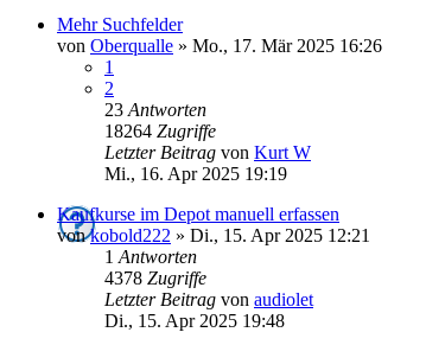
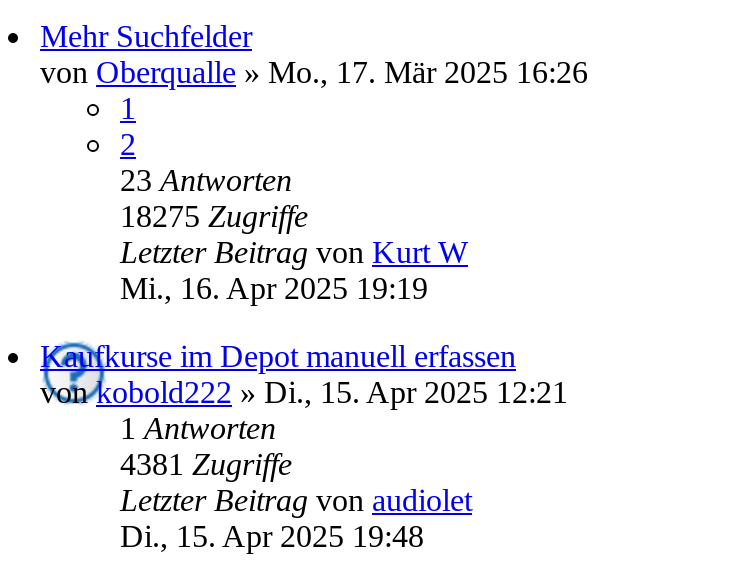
[104,121,216,141] 18264 Zugriffe -> [120,199,308,233] 18275 Zugriffe
[104,268,206,288] 4378 Zugriffe -> [120,447,292,481] 4381 Zugriffe

